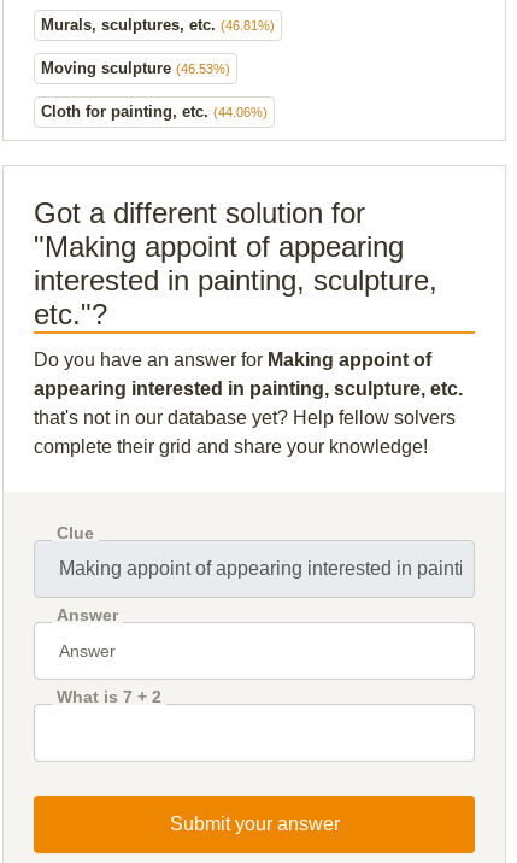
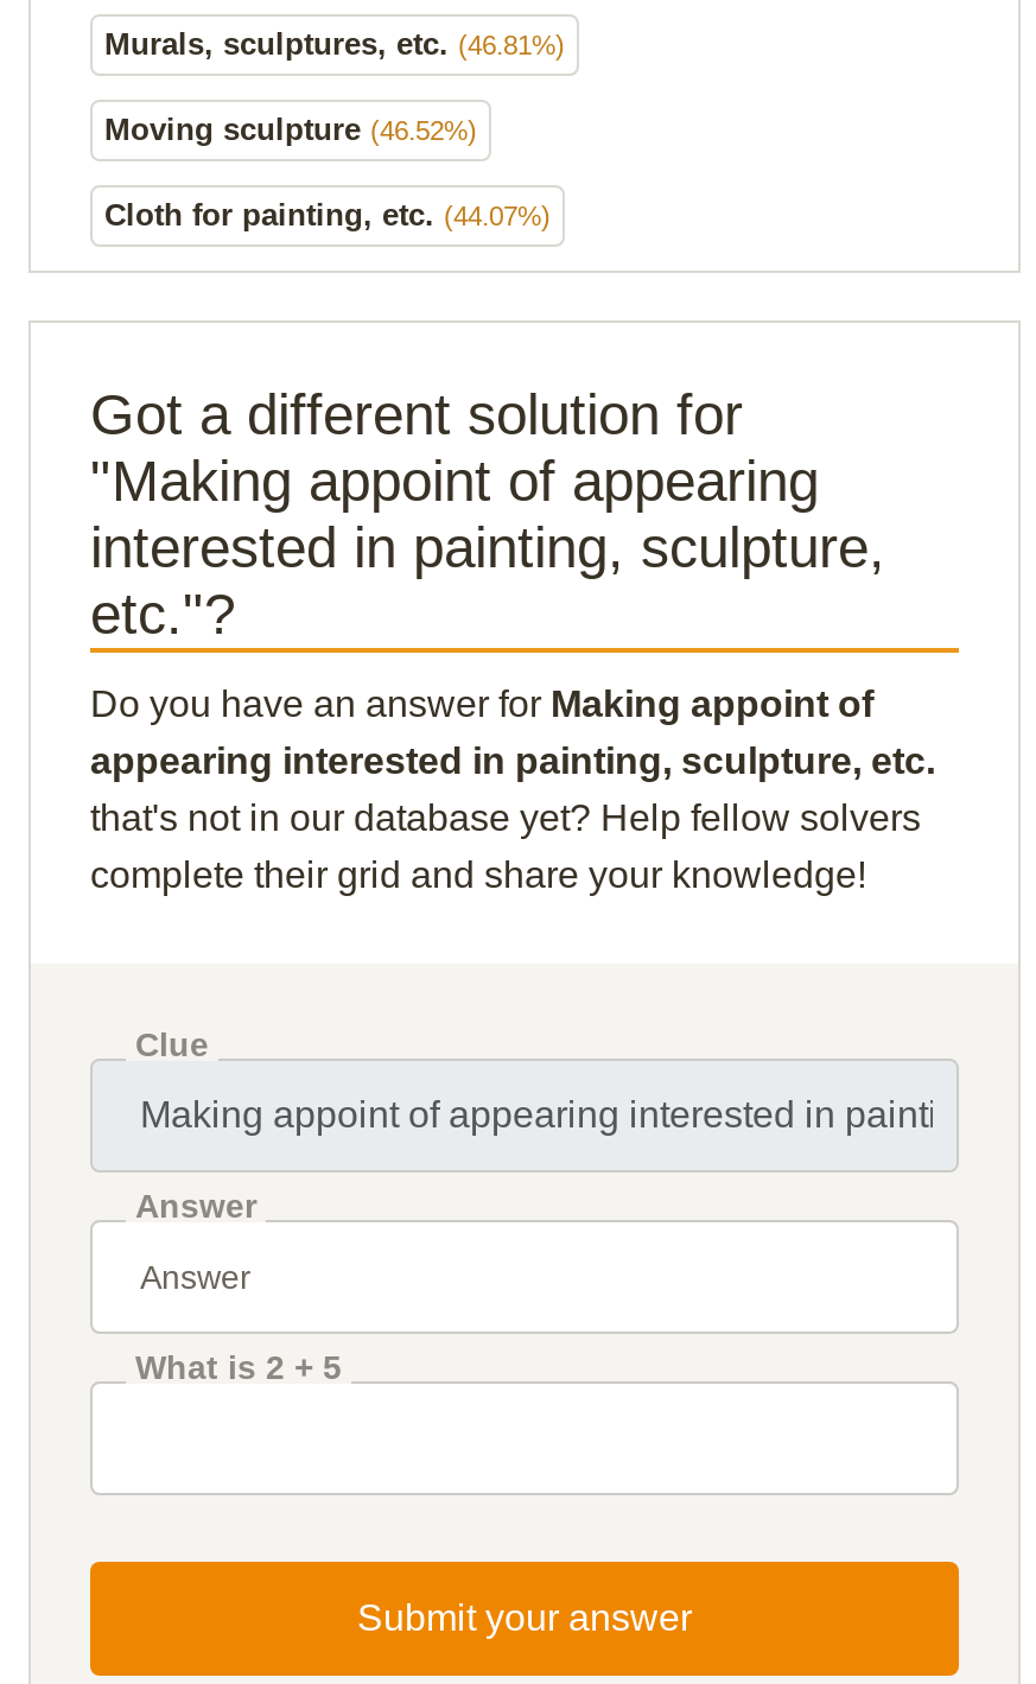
[41,59,230,77] Moving sculpture (46.53%) -> [104,111,477,146] Moving sculpture (46.52%)
[41,102,268,120] Cloth for painting, etc. (44.06%) -> [104,196,551,232] Cloth for painting, etc. (44.07%)
[57,687,161,706] What is 7 + 2 -> [135,1347,342,1385] What is 2 + 5

